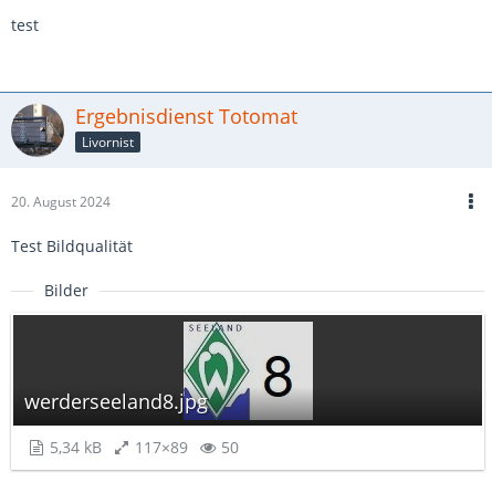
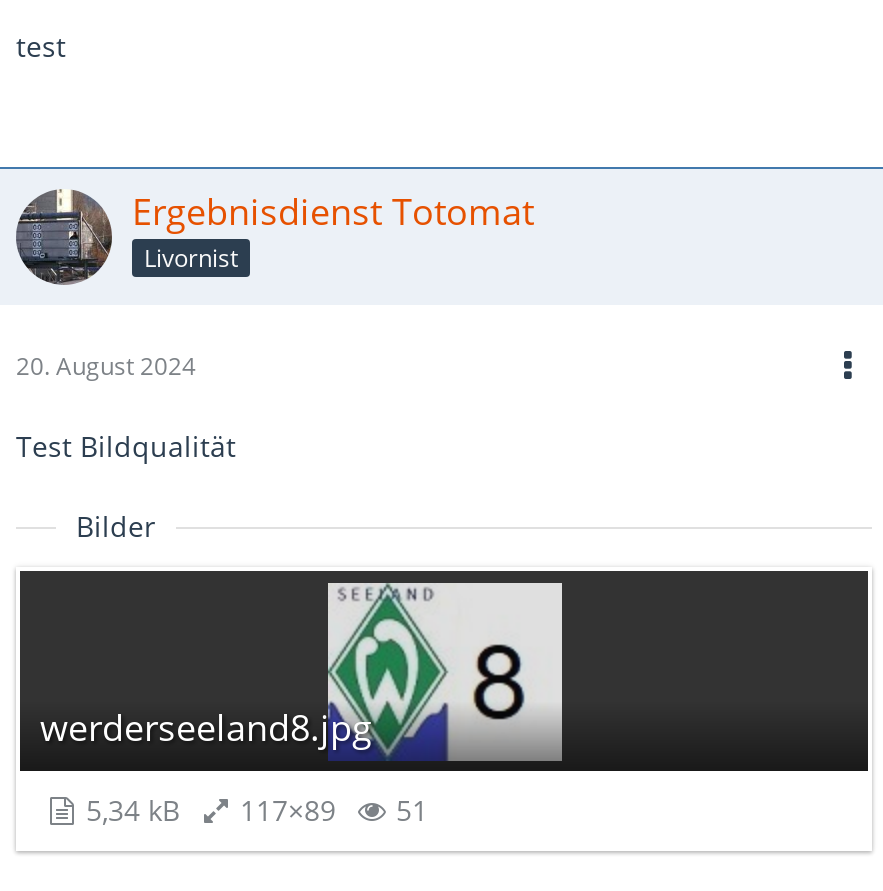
[45,437,239,458] 5,34 kB 117×89 50 -> [78,791,428,829] 5,34 kB 117×89 51

